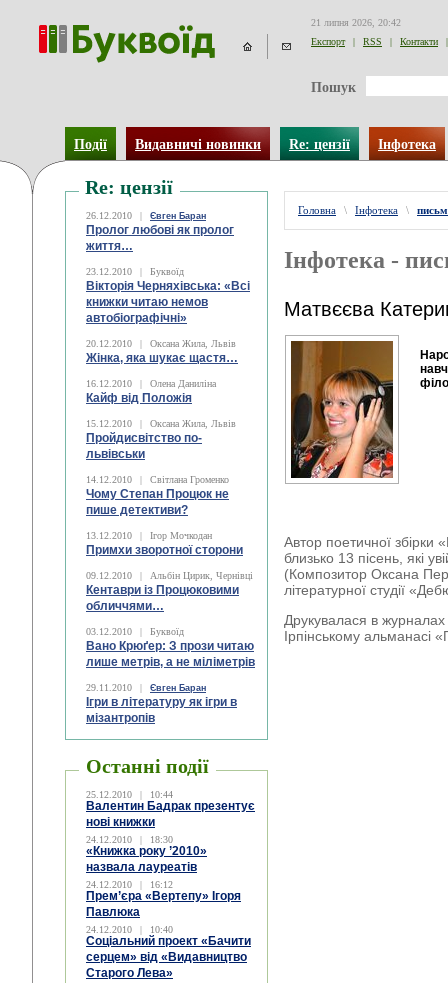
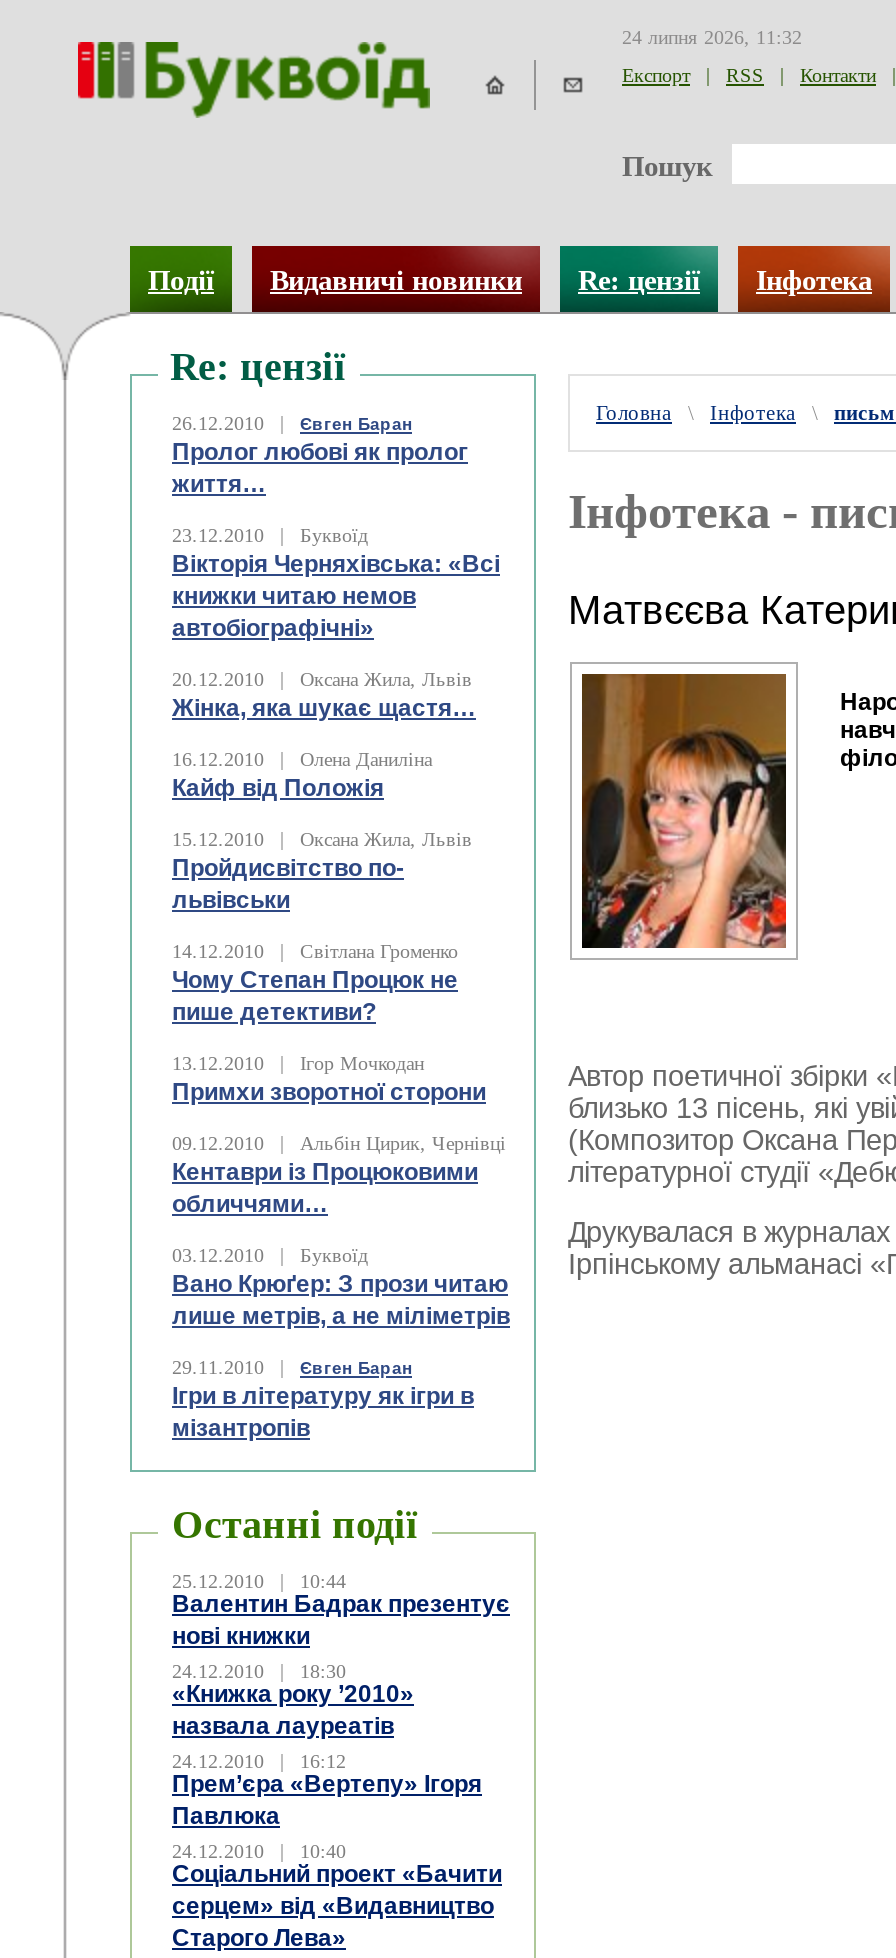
[311,17,401,28] 21 липня 2026, 20:42 -> [622,26,802,48] 24 липня 2026, 11:32

